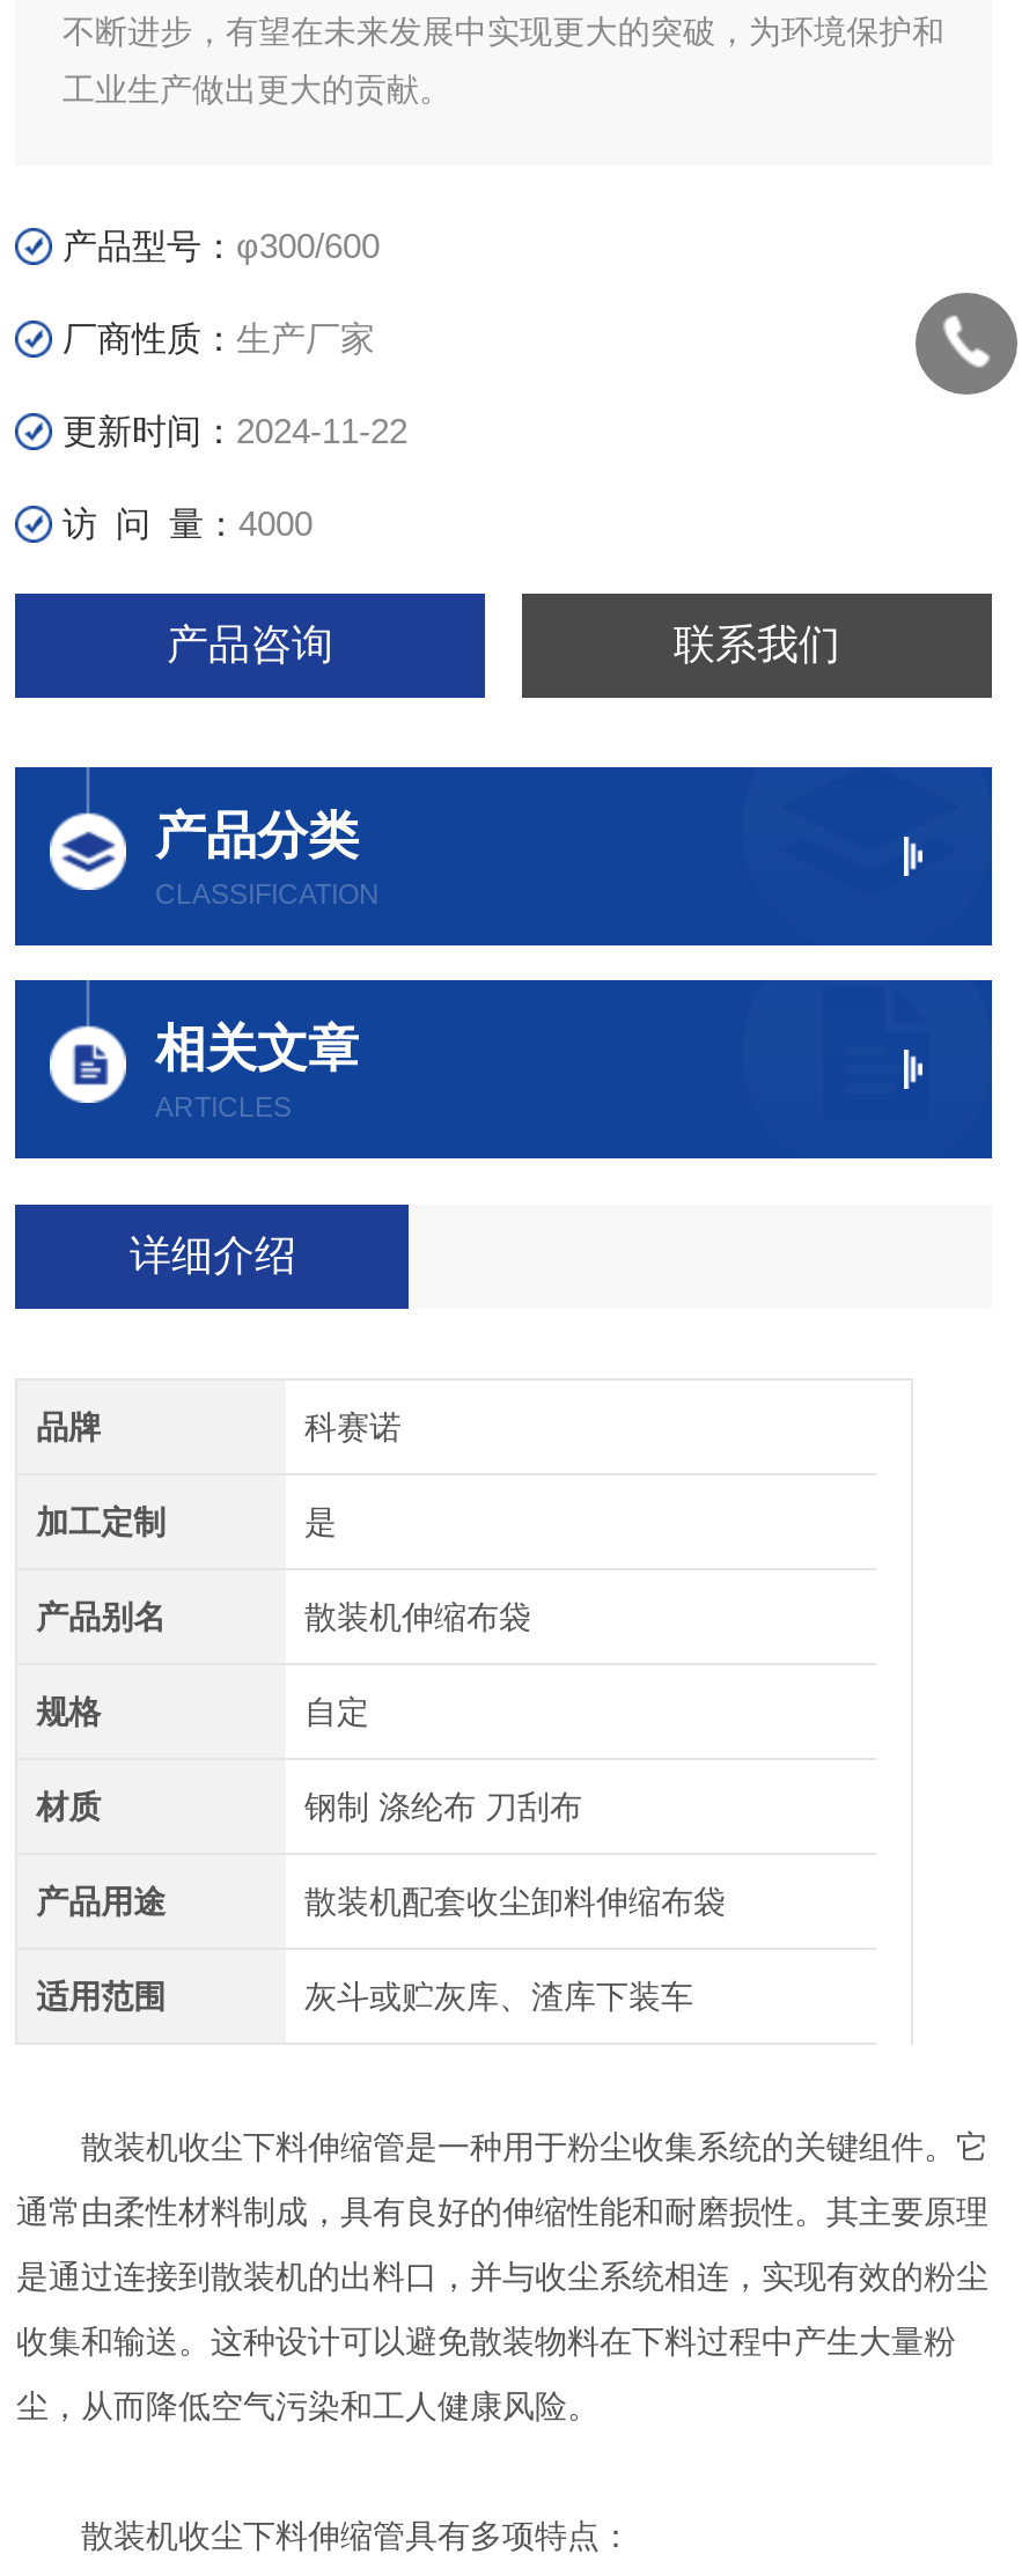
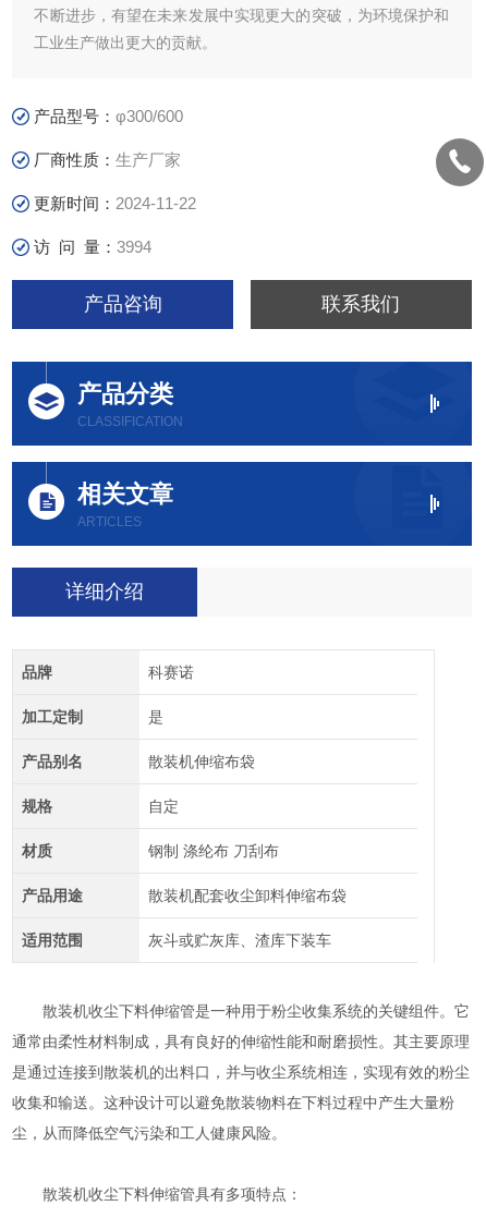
[62,503,312,543] 访 问 量：4000 -> [34,237,152,256] 访 问 量：3994

